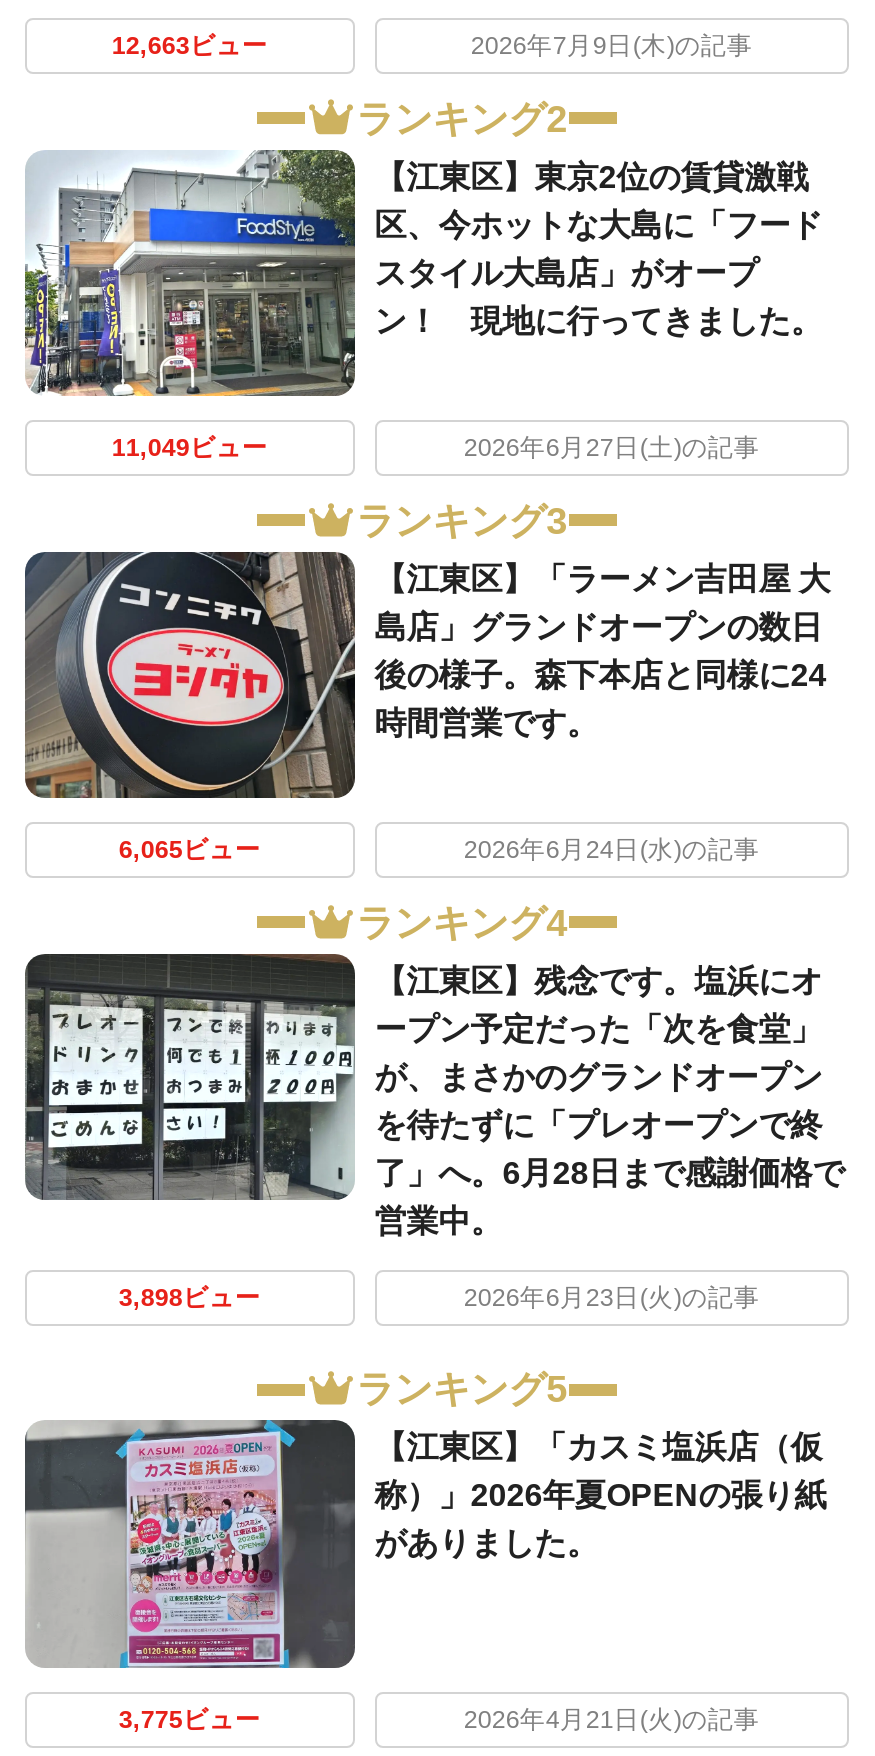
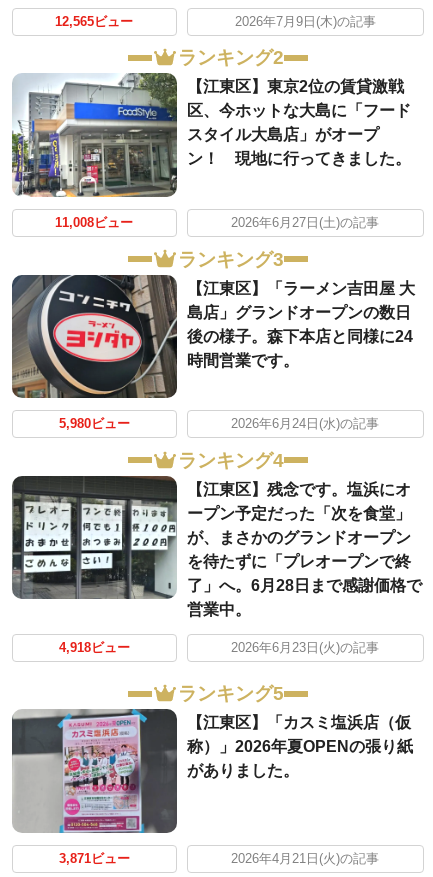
[112,32,268,60] 12,663ビュー -> [55,15,133,29] 12,565ビュー
[112,434,268,462] 11,049ビュー -> [55,216,133,230] 11,008ビュー
[119,836,261,864] 6,065ビュー -> [59,417,130,431] 5,980ビュー
[119,1283,261,1311] 3,898ビュー -> [59,641,130,655] 4,918ビュー
[119,1705,261,1733] 3,775ビュー -> [59,852,130,866] 3,871ビュー

